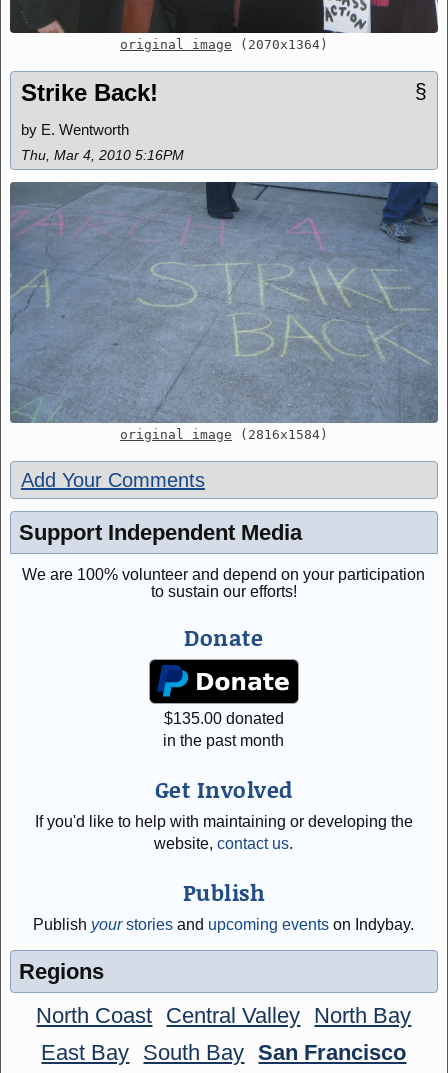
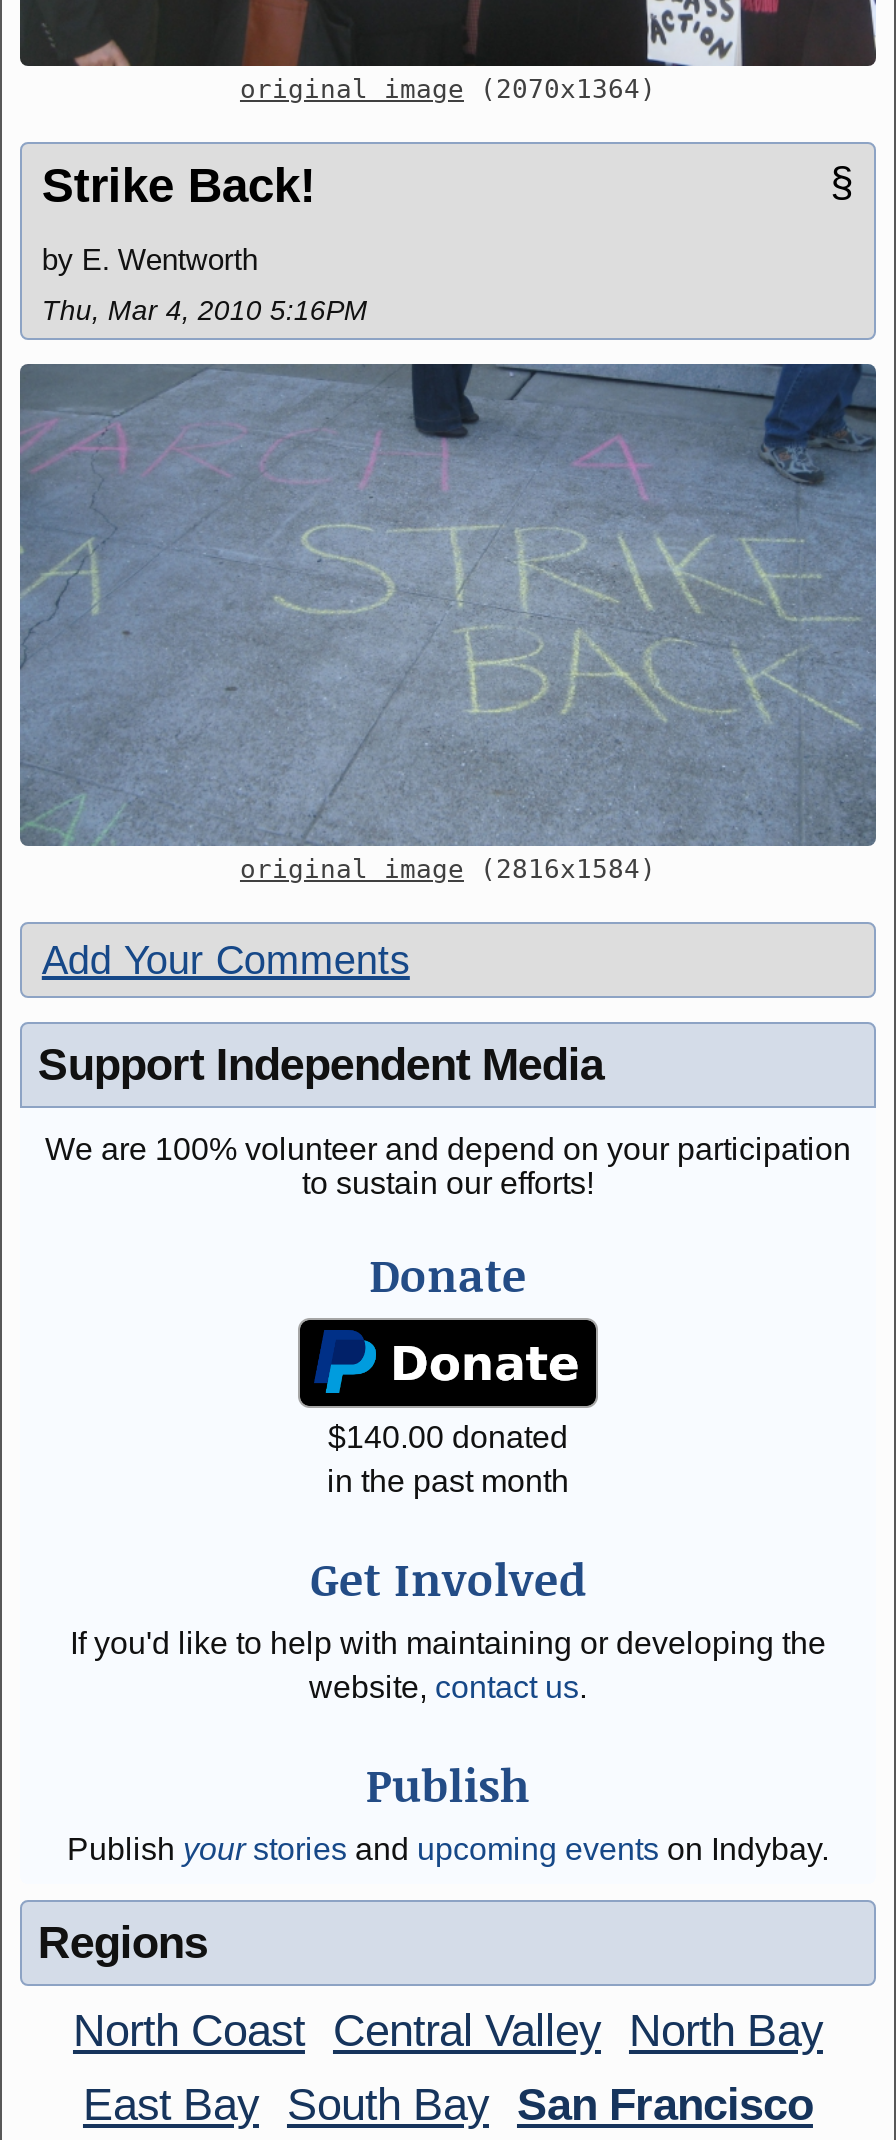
[164,710,284,727] $135.00 donated -> [328,1419,568,1453] $140.00 donated

